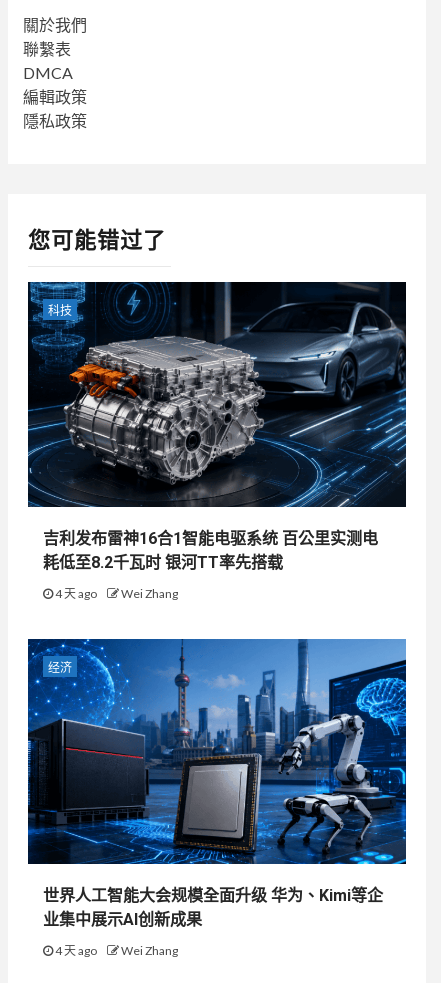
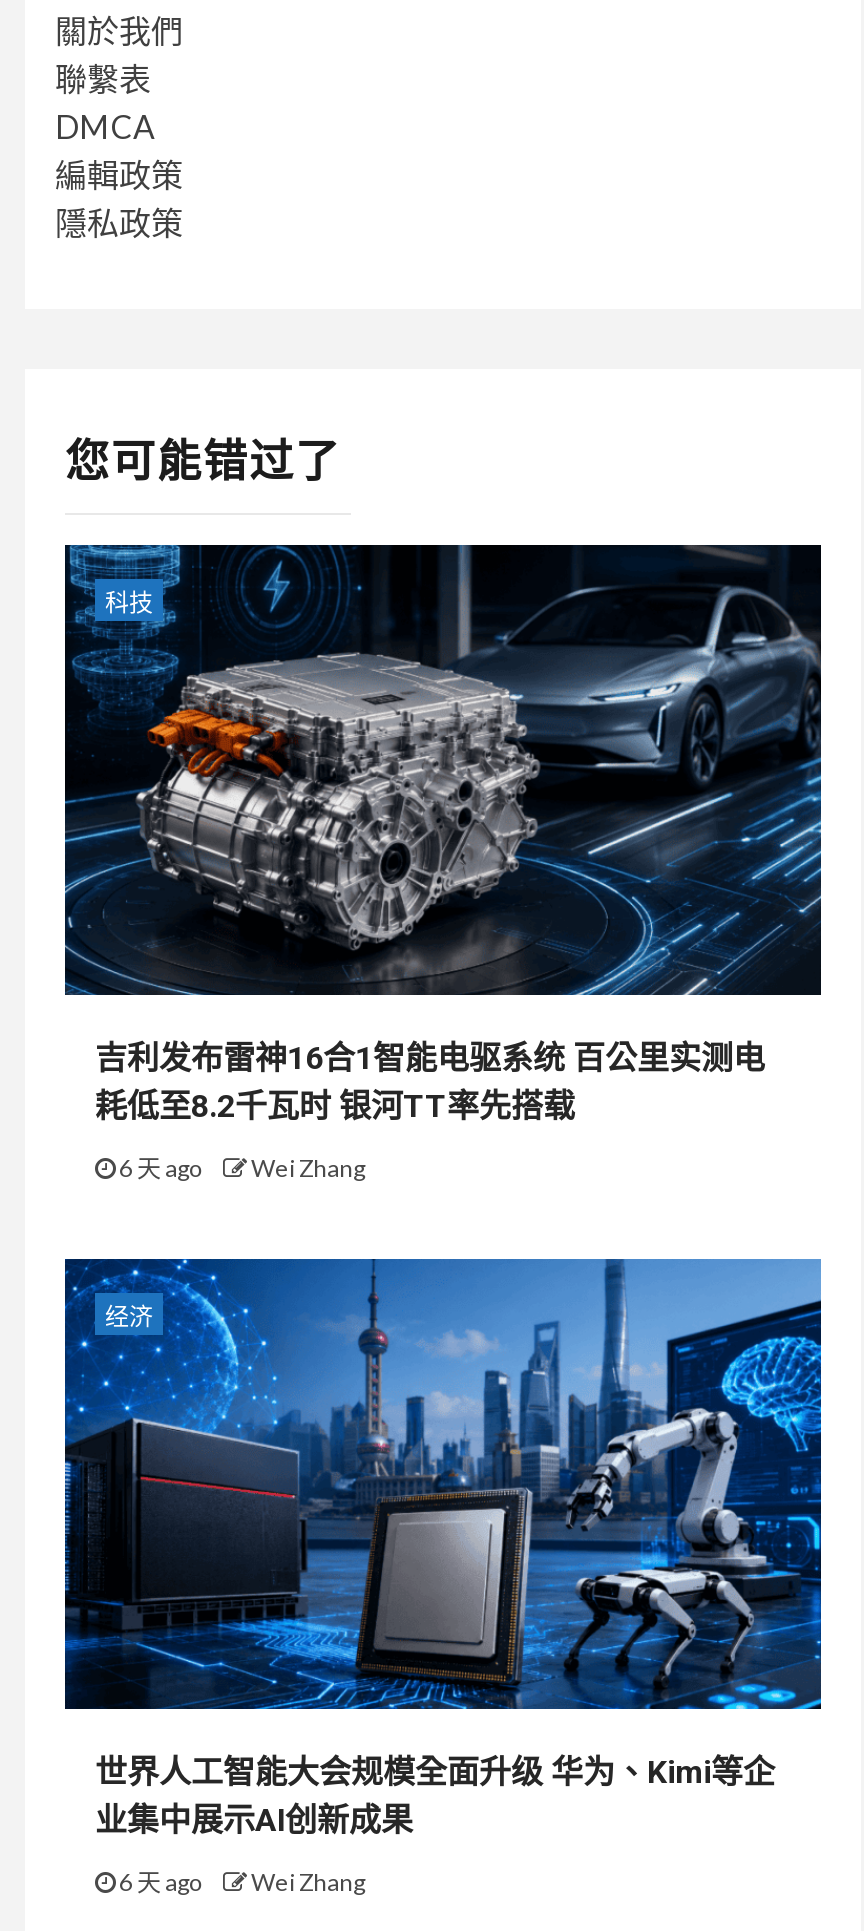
[53,586,178,601] 4 天 ago Wei Zhang -> [115,1153,365,1183] 6 天 ago Wei Zhang
[53,943,178,958] 4 天 ago Wei Zhang -> [115,1867,365,1897] 6 天 ago Wei Zhang

